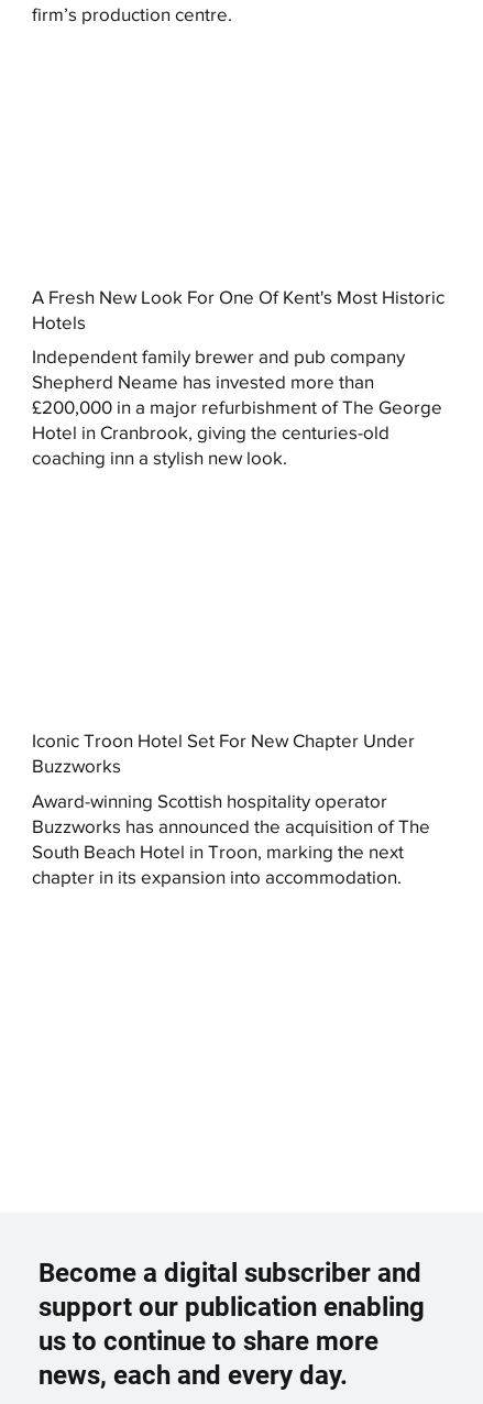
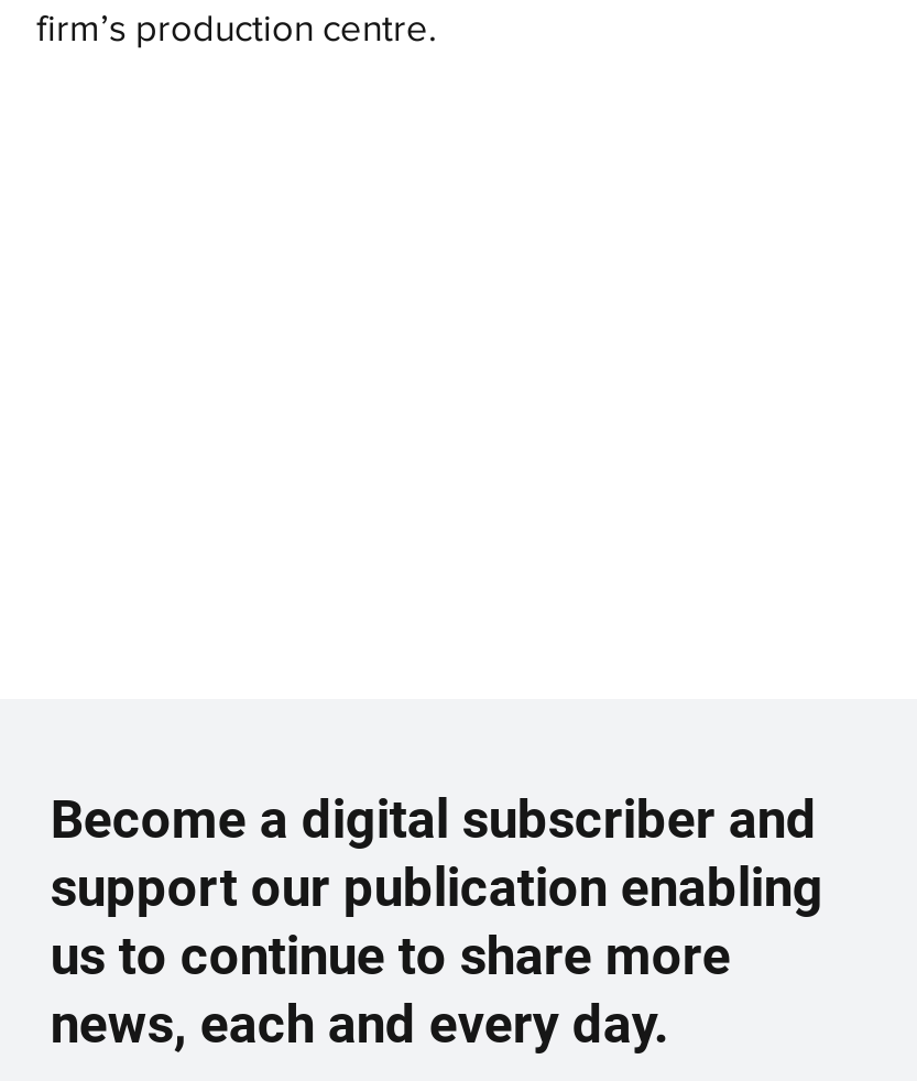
[32,286,445,468] A Fresh New Look For One Of Kent's Most Historic | Hotels | Independent family brewer and pub company | Shepherd Neame has invested more than | £200,000 in a major refurbishment of The George | Hotel in Cranbrook, giving the centuries-old | coaching inn a stylish new look. -> none
[32,730,430,887] Iconic Troon Hotel Set For New Chapter Under | Buzzworks | Award-winning Scottish hospitality operator | Buzzworks has announced the acquisition of The | South Beach Hotel in Troon, marking the next | chapter in its expansion into accommodation. -> none

